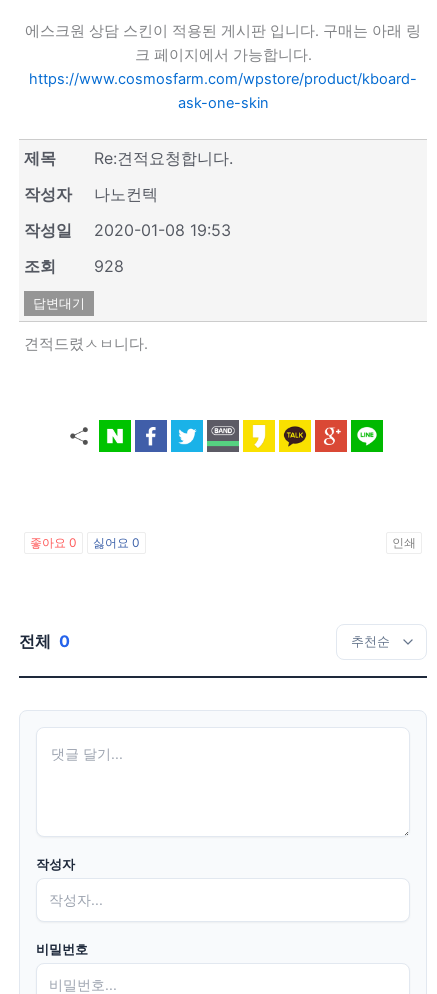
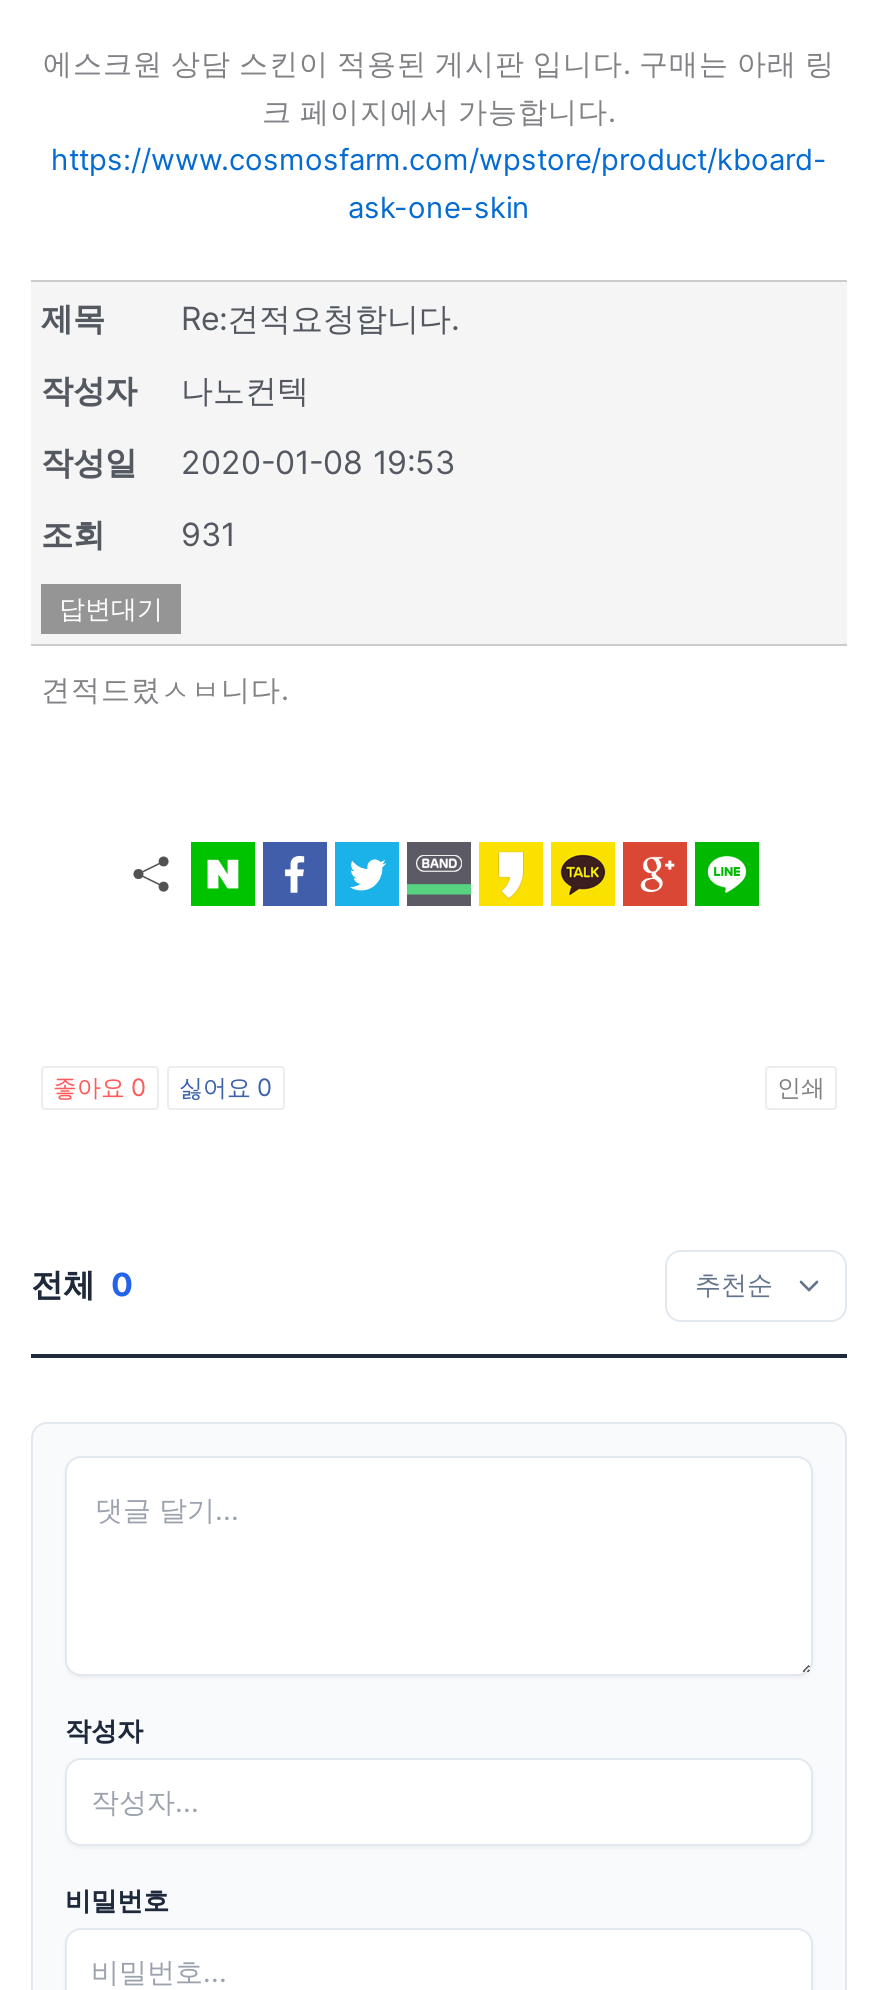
[24,256,124,276] 조회 928 -> [41,513,235,553] 조회 931

